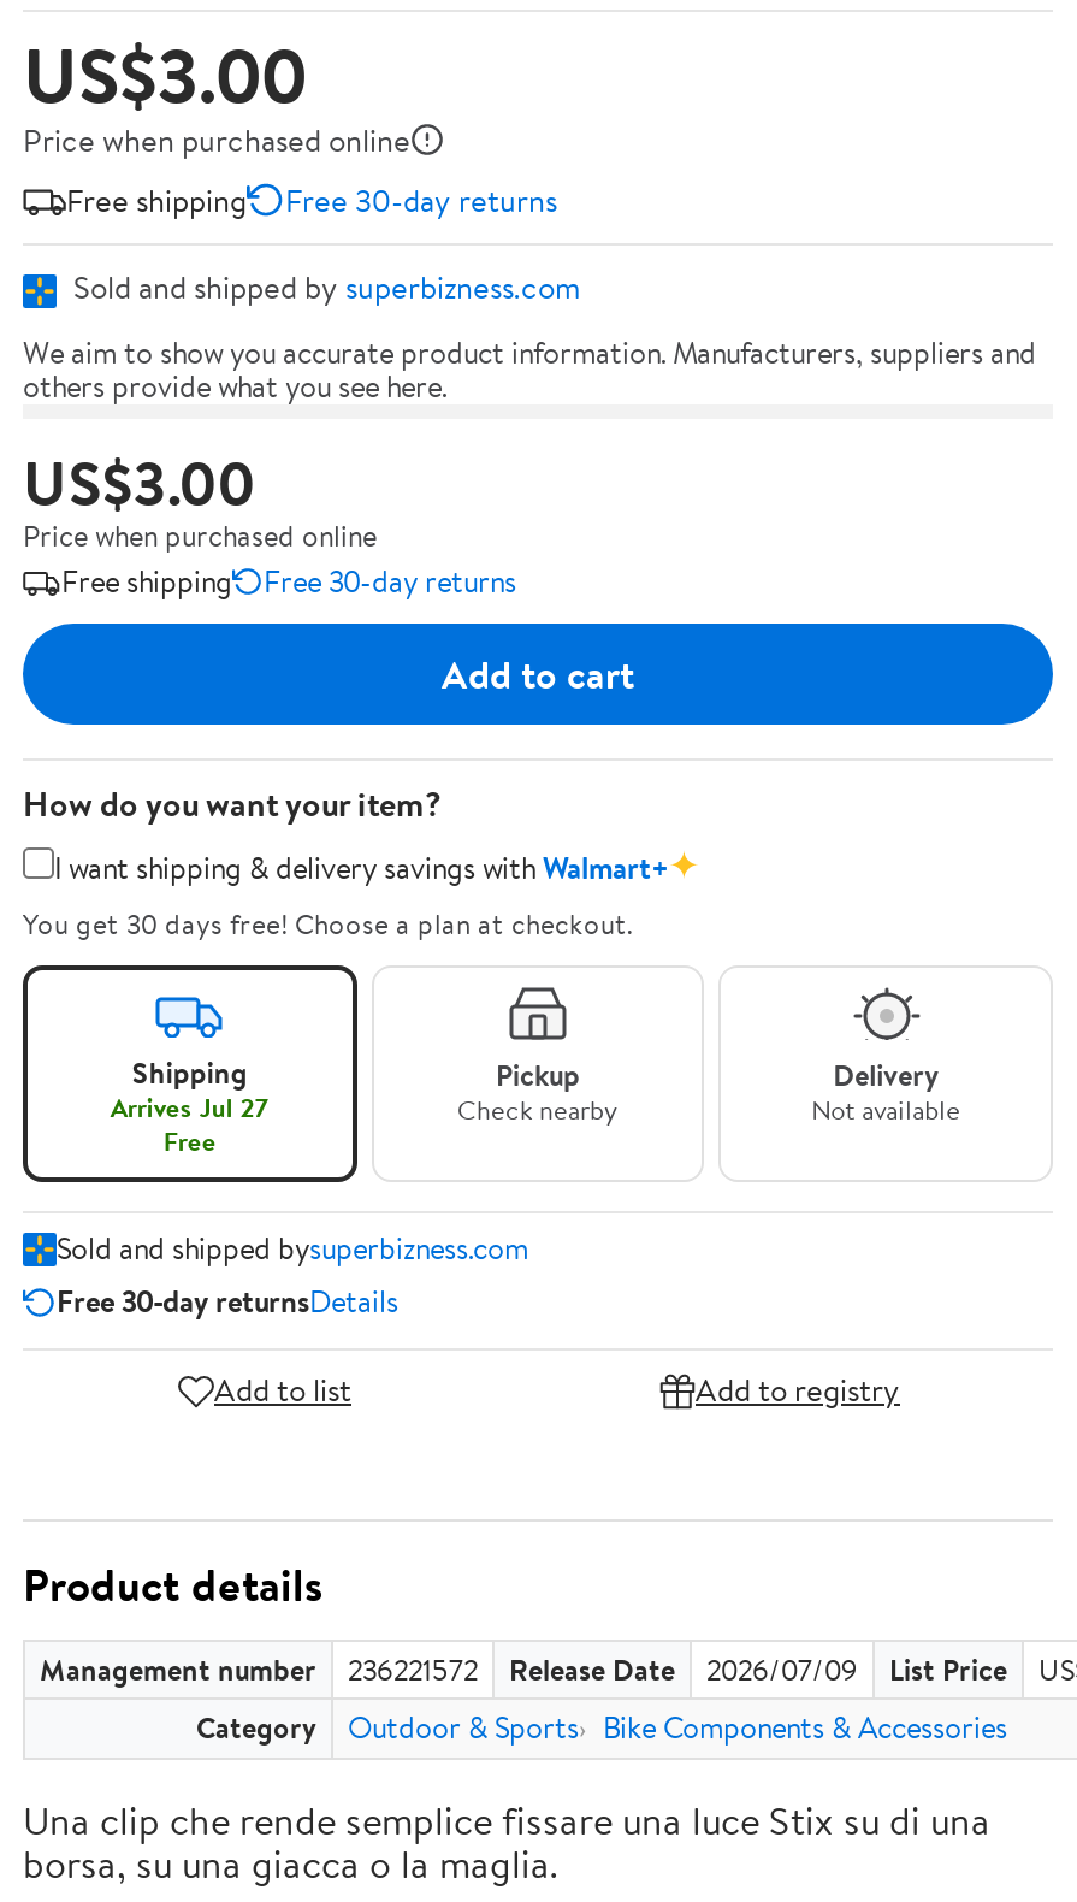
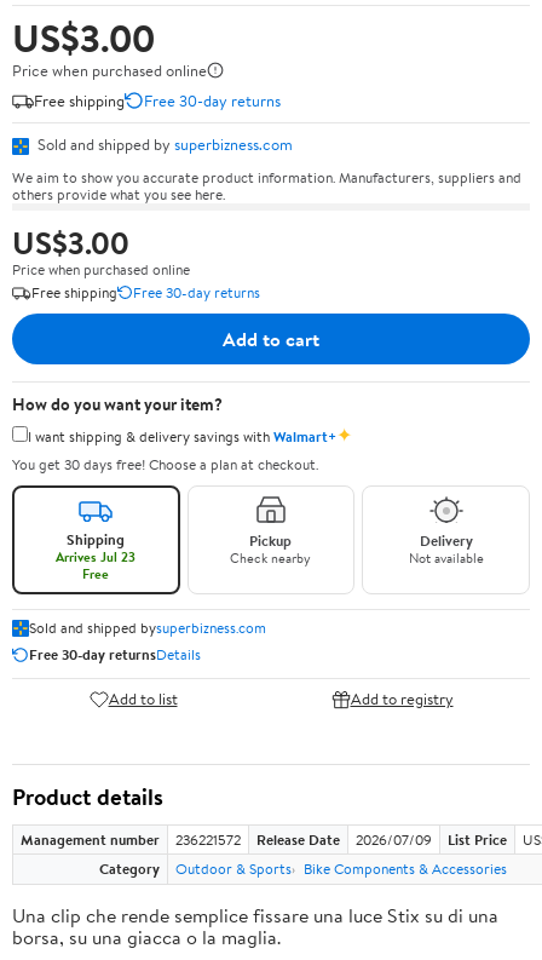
[110,1088,269,1127] Arrives Jul 27 -> [56,547,136,567] Arrives Jul 23

